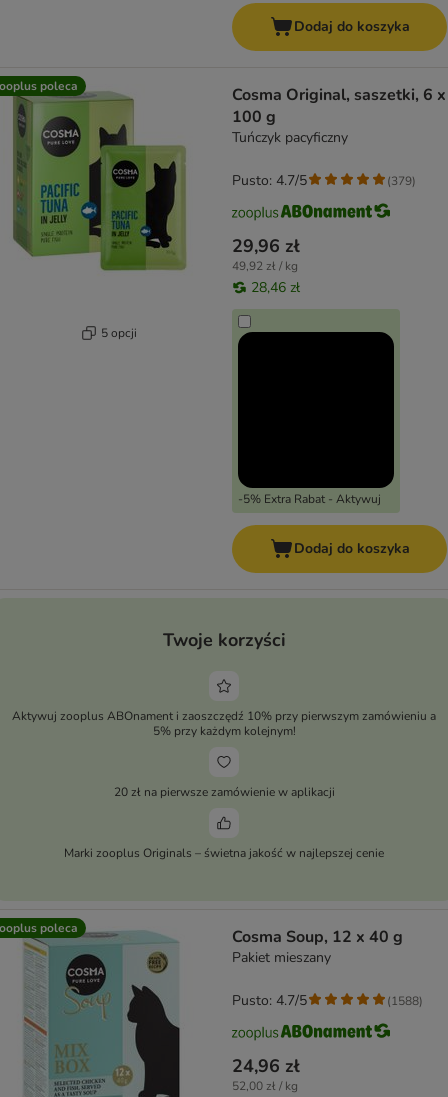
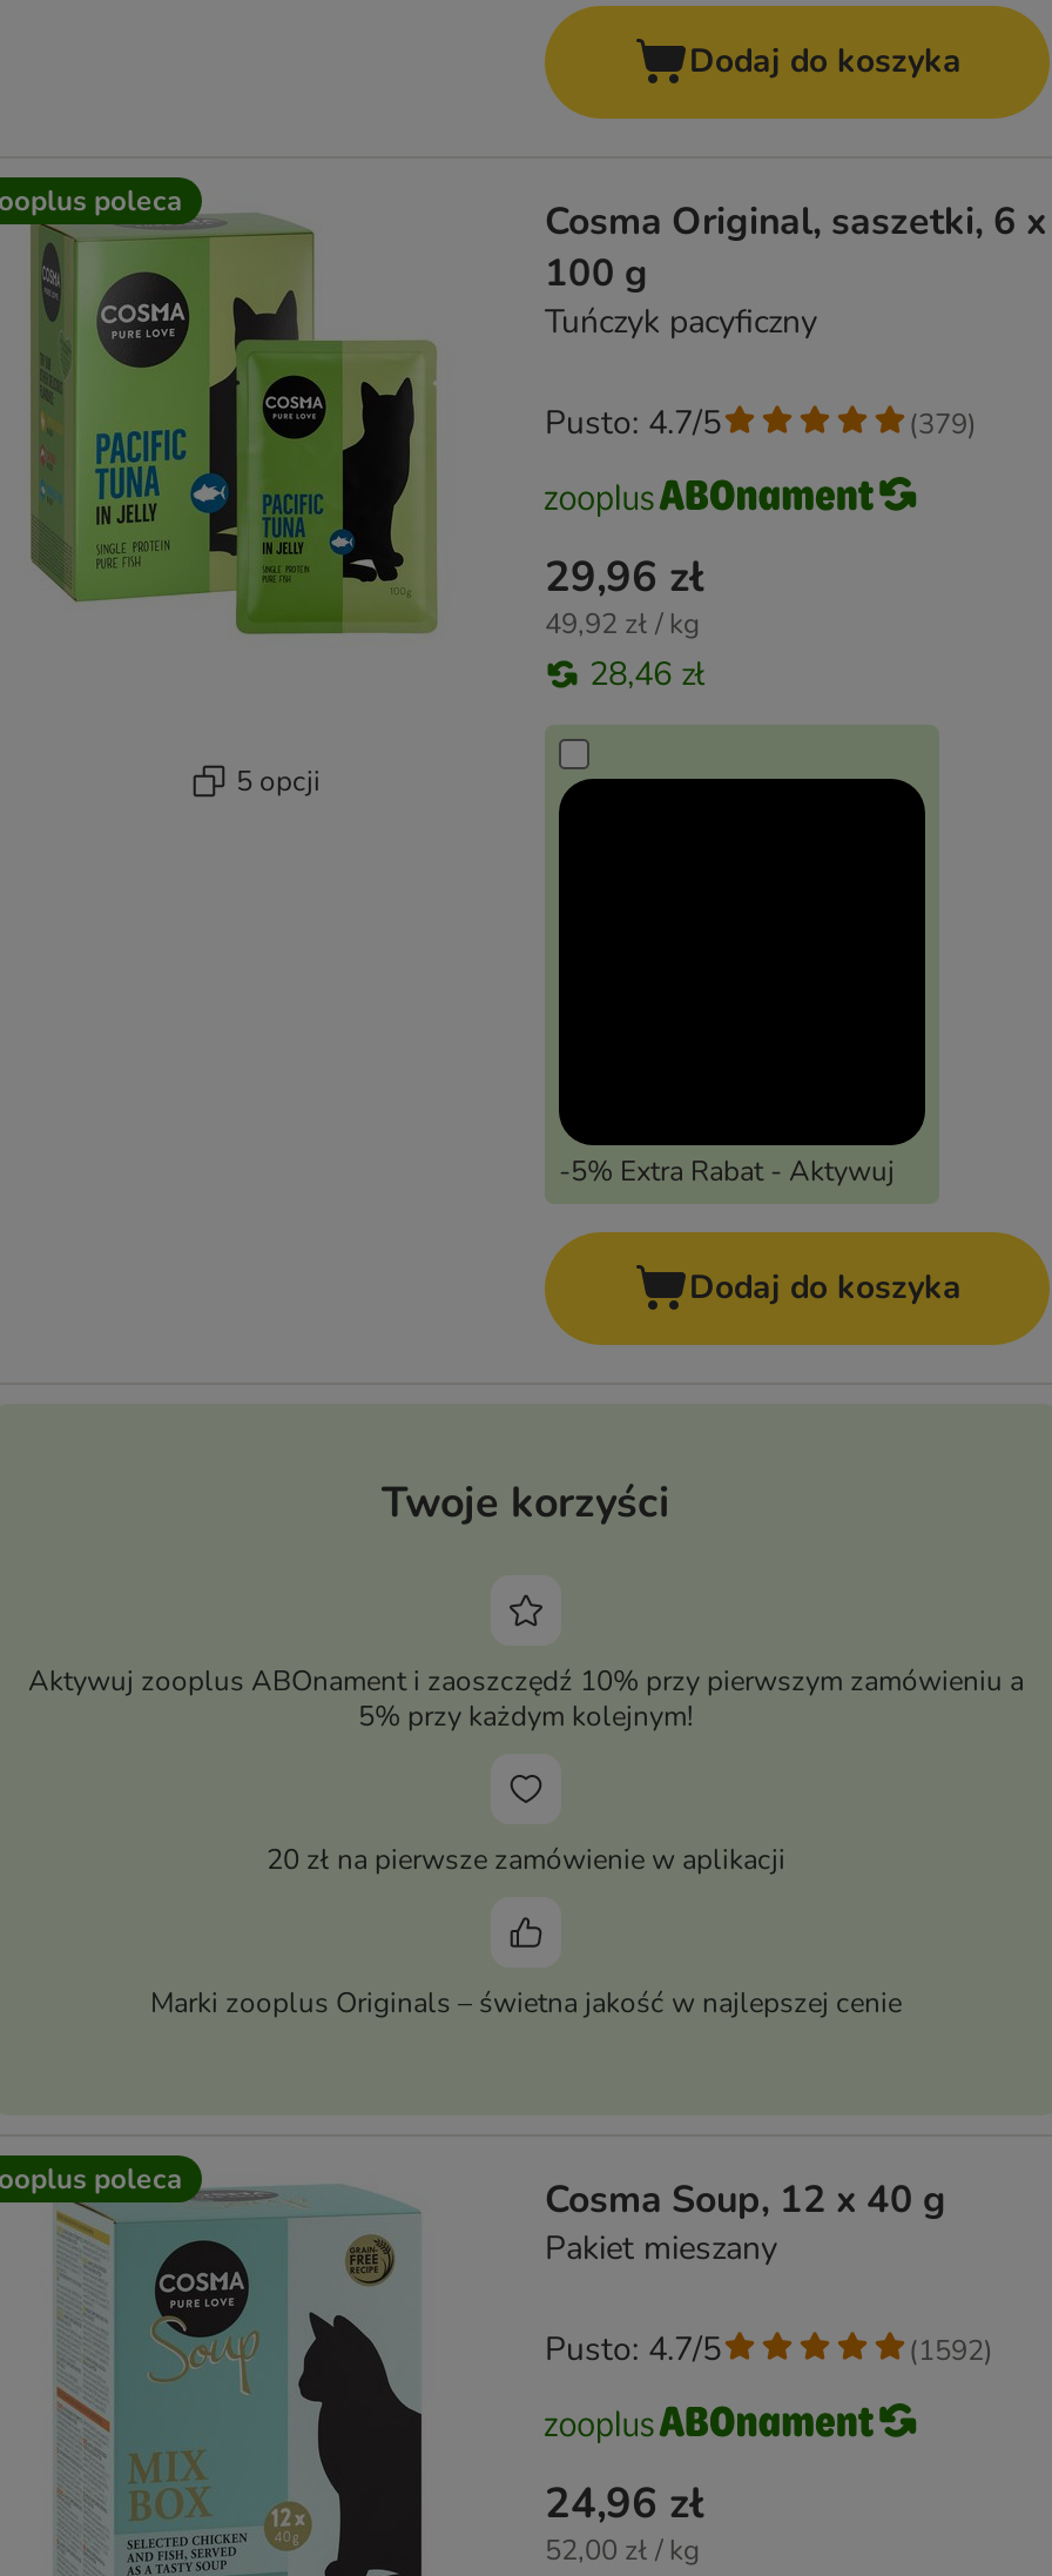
[387,993,423,1009] (1588) -> [909,2331,993,2368] (1592)

